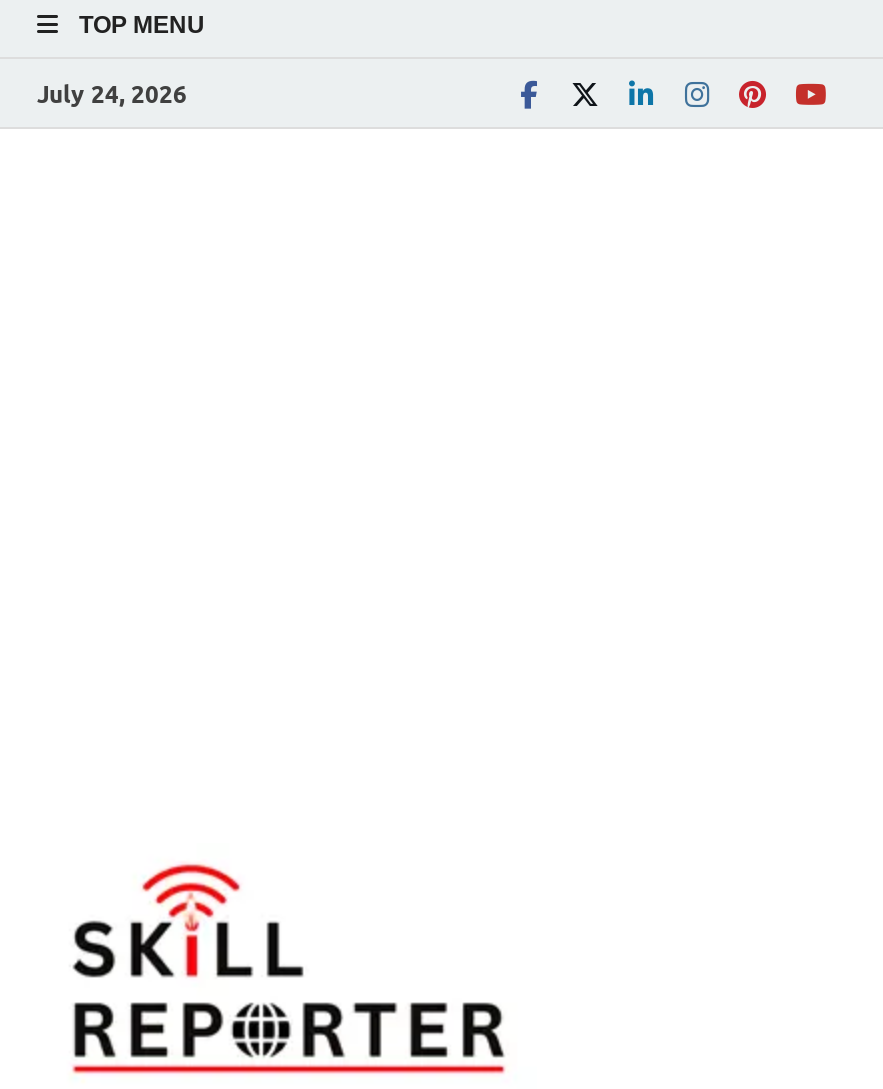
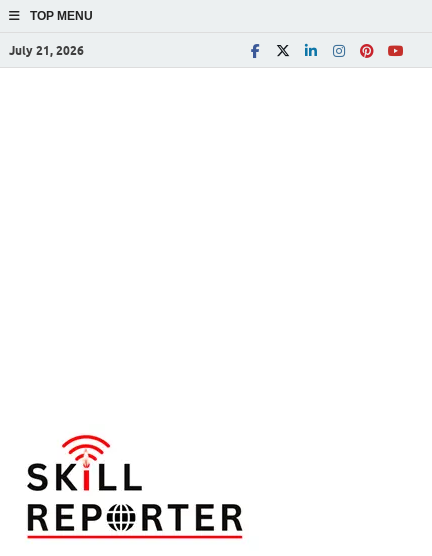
[37,78,187,108] July 24, 2026 -> [9,42,84,57] July 21, 2026

